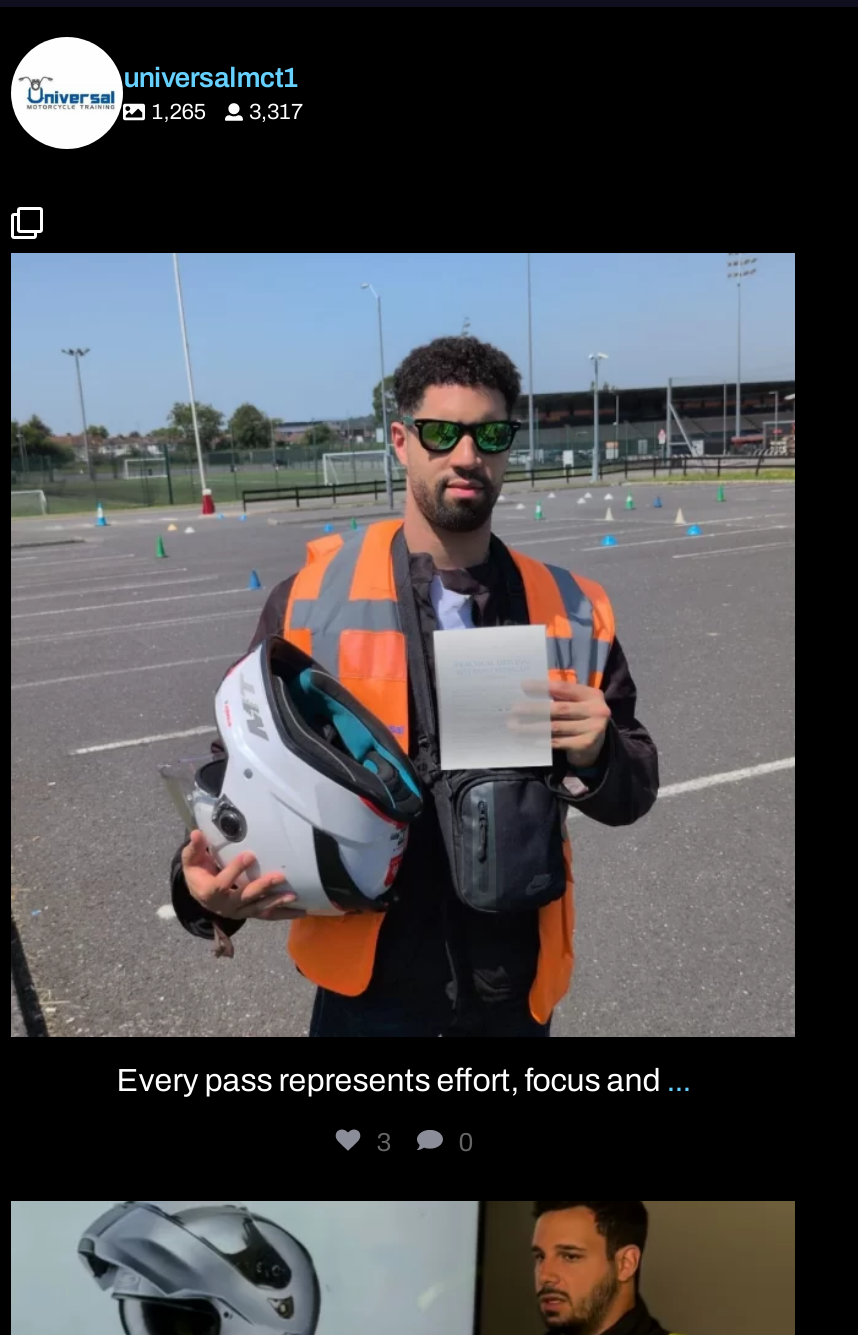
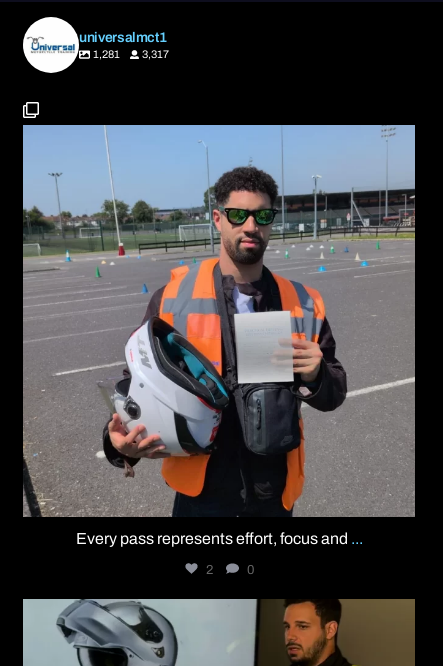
[151,99,303,123] 1,265 3,317 -> [93,48,169,60] 1,281 3,317
[376,1129,396,1157] 3 -> [206,563,216,577] 2

